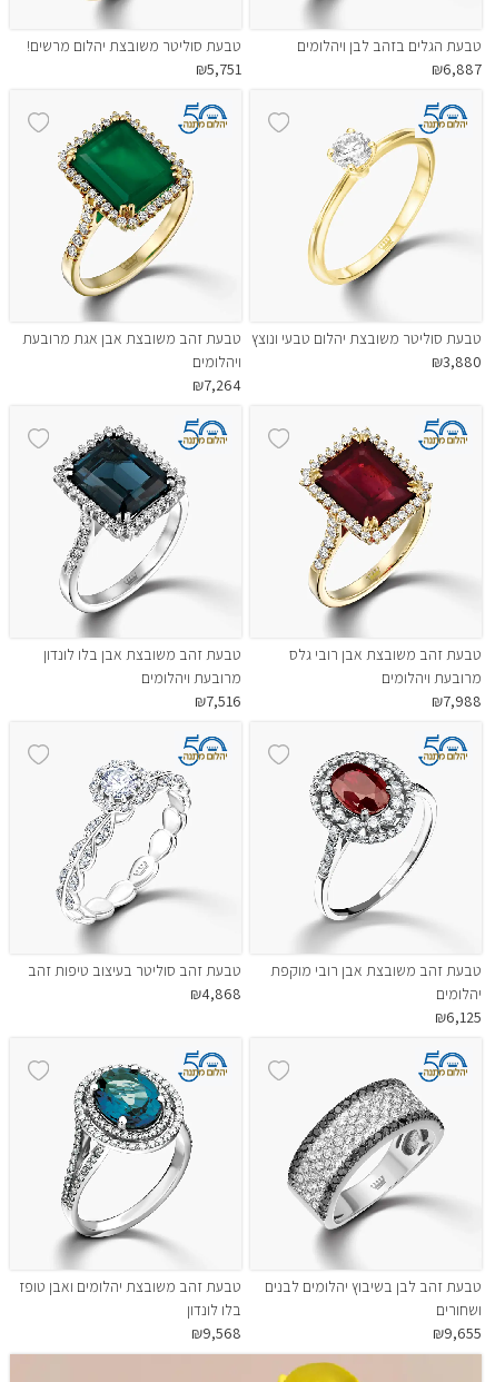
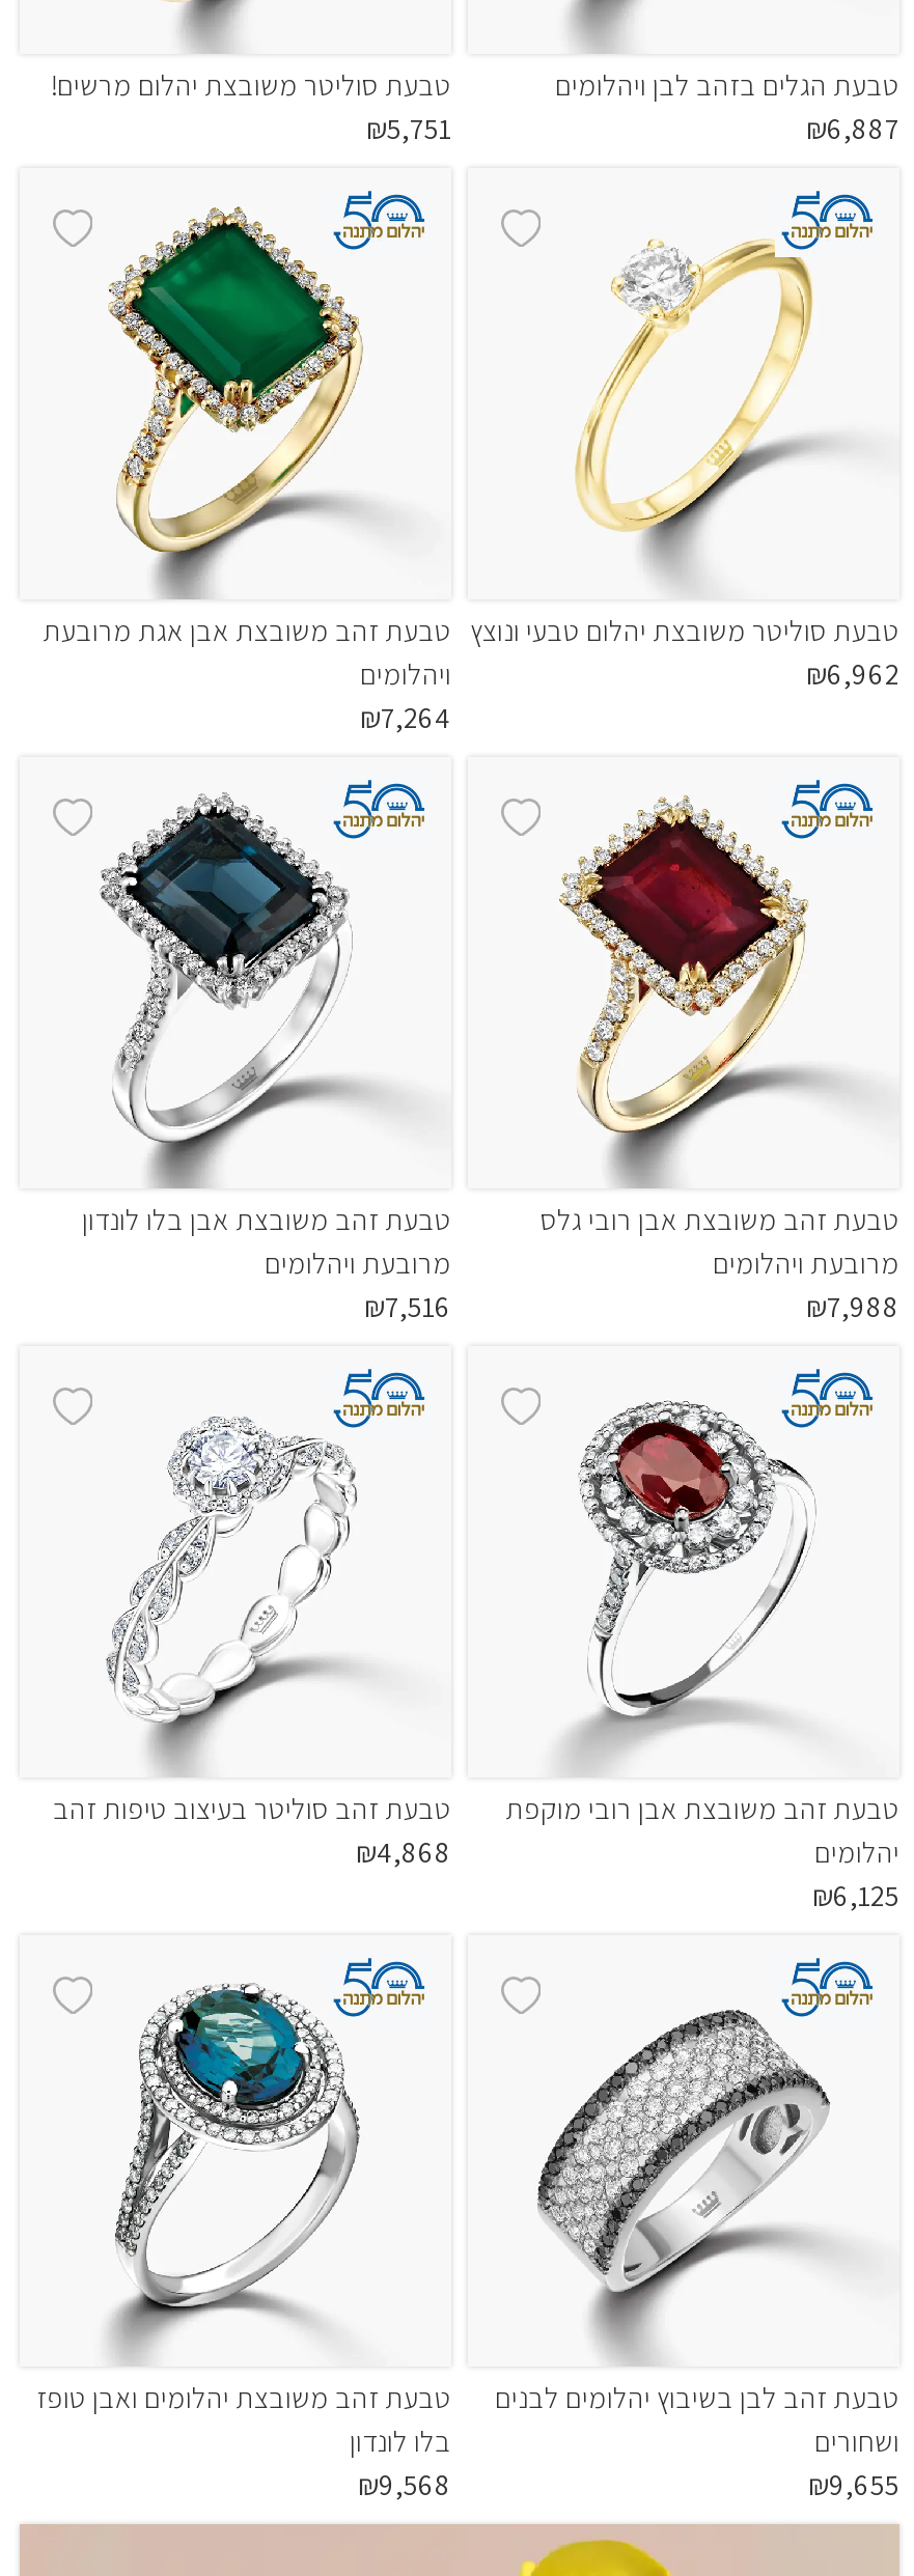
[432,352,482,372] ₪3,880 -> [806,655,899,693] ₪6,962

